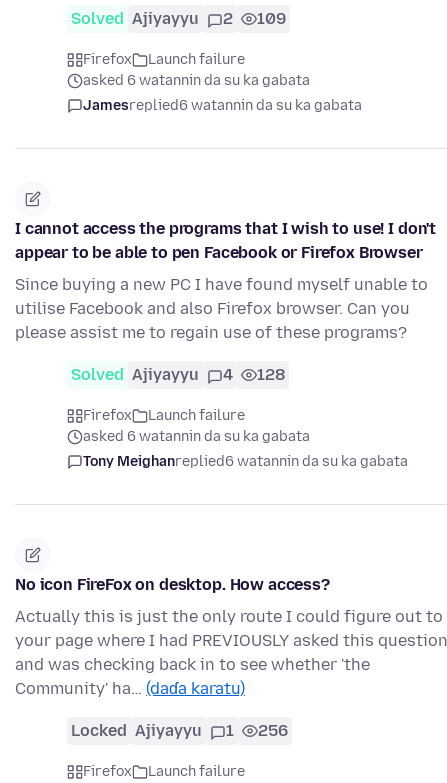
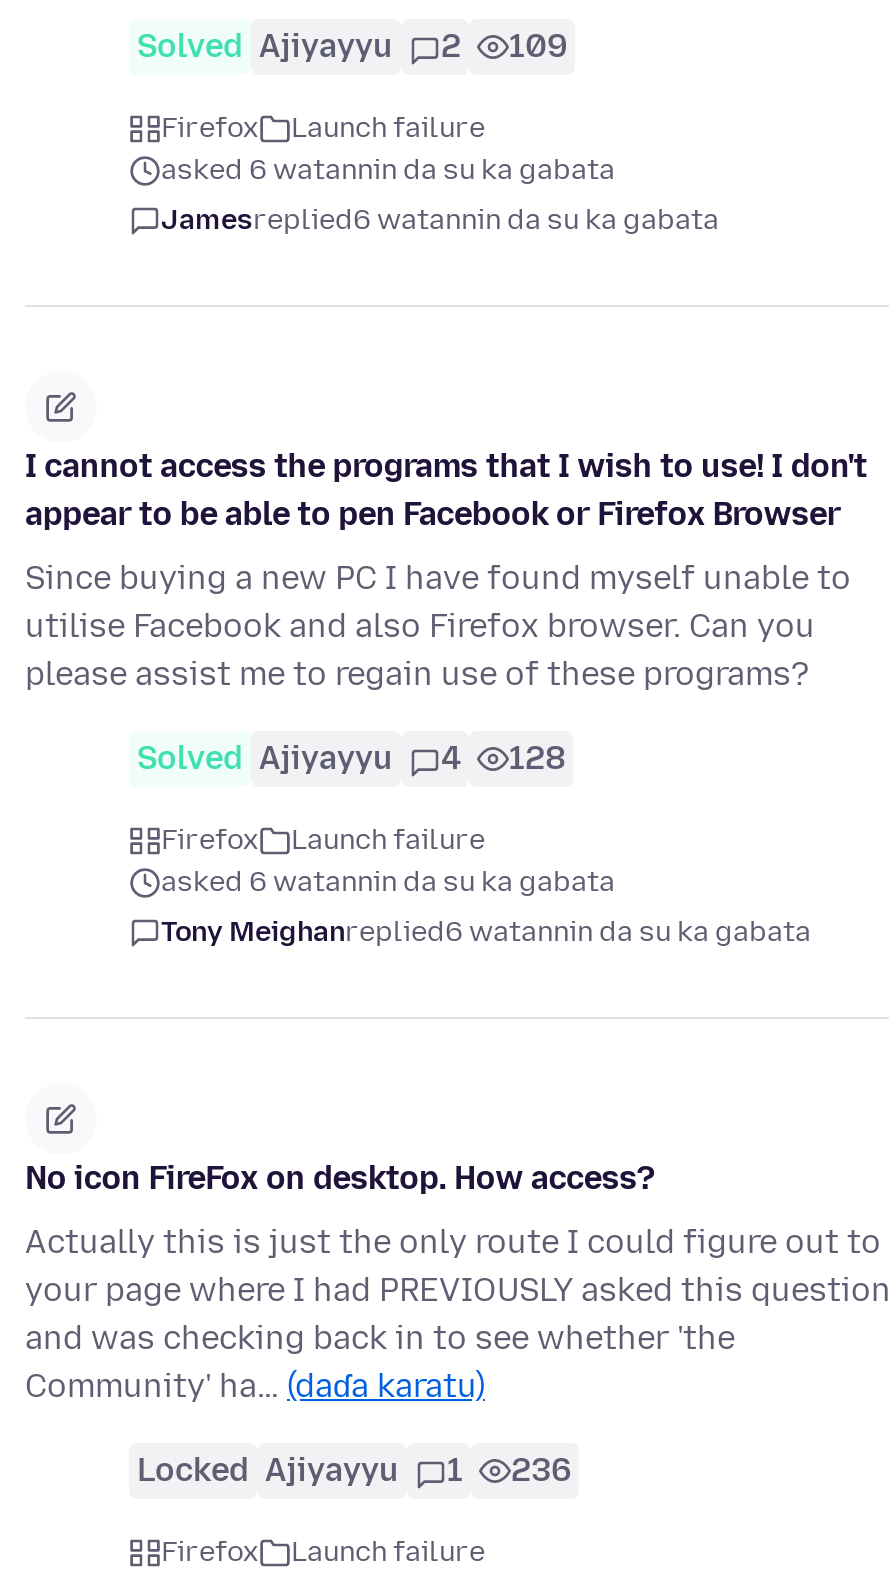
[71,721,288,740] Locked Ajiyayyu 1 256 -> [137,1452,571,1490] Locked Ajiyayyu 1 236

